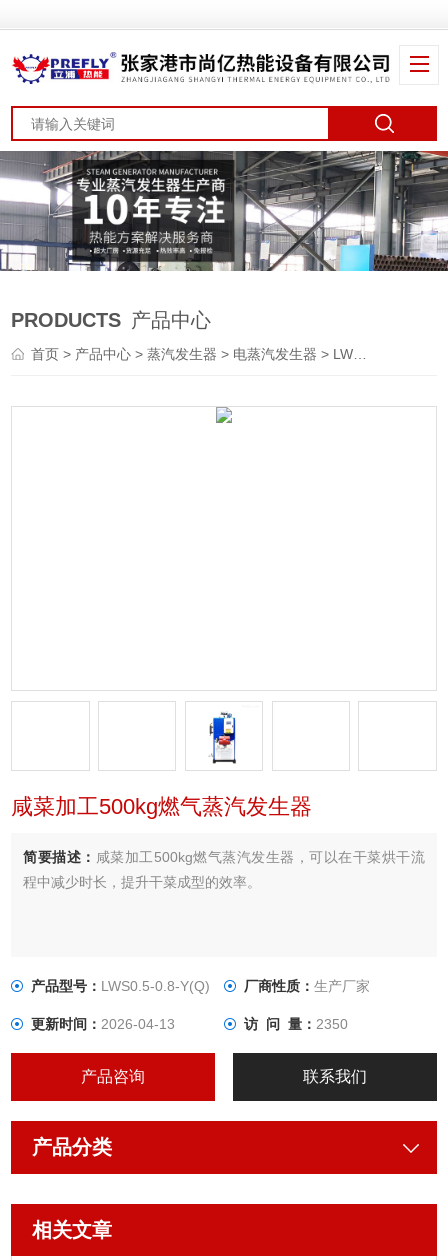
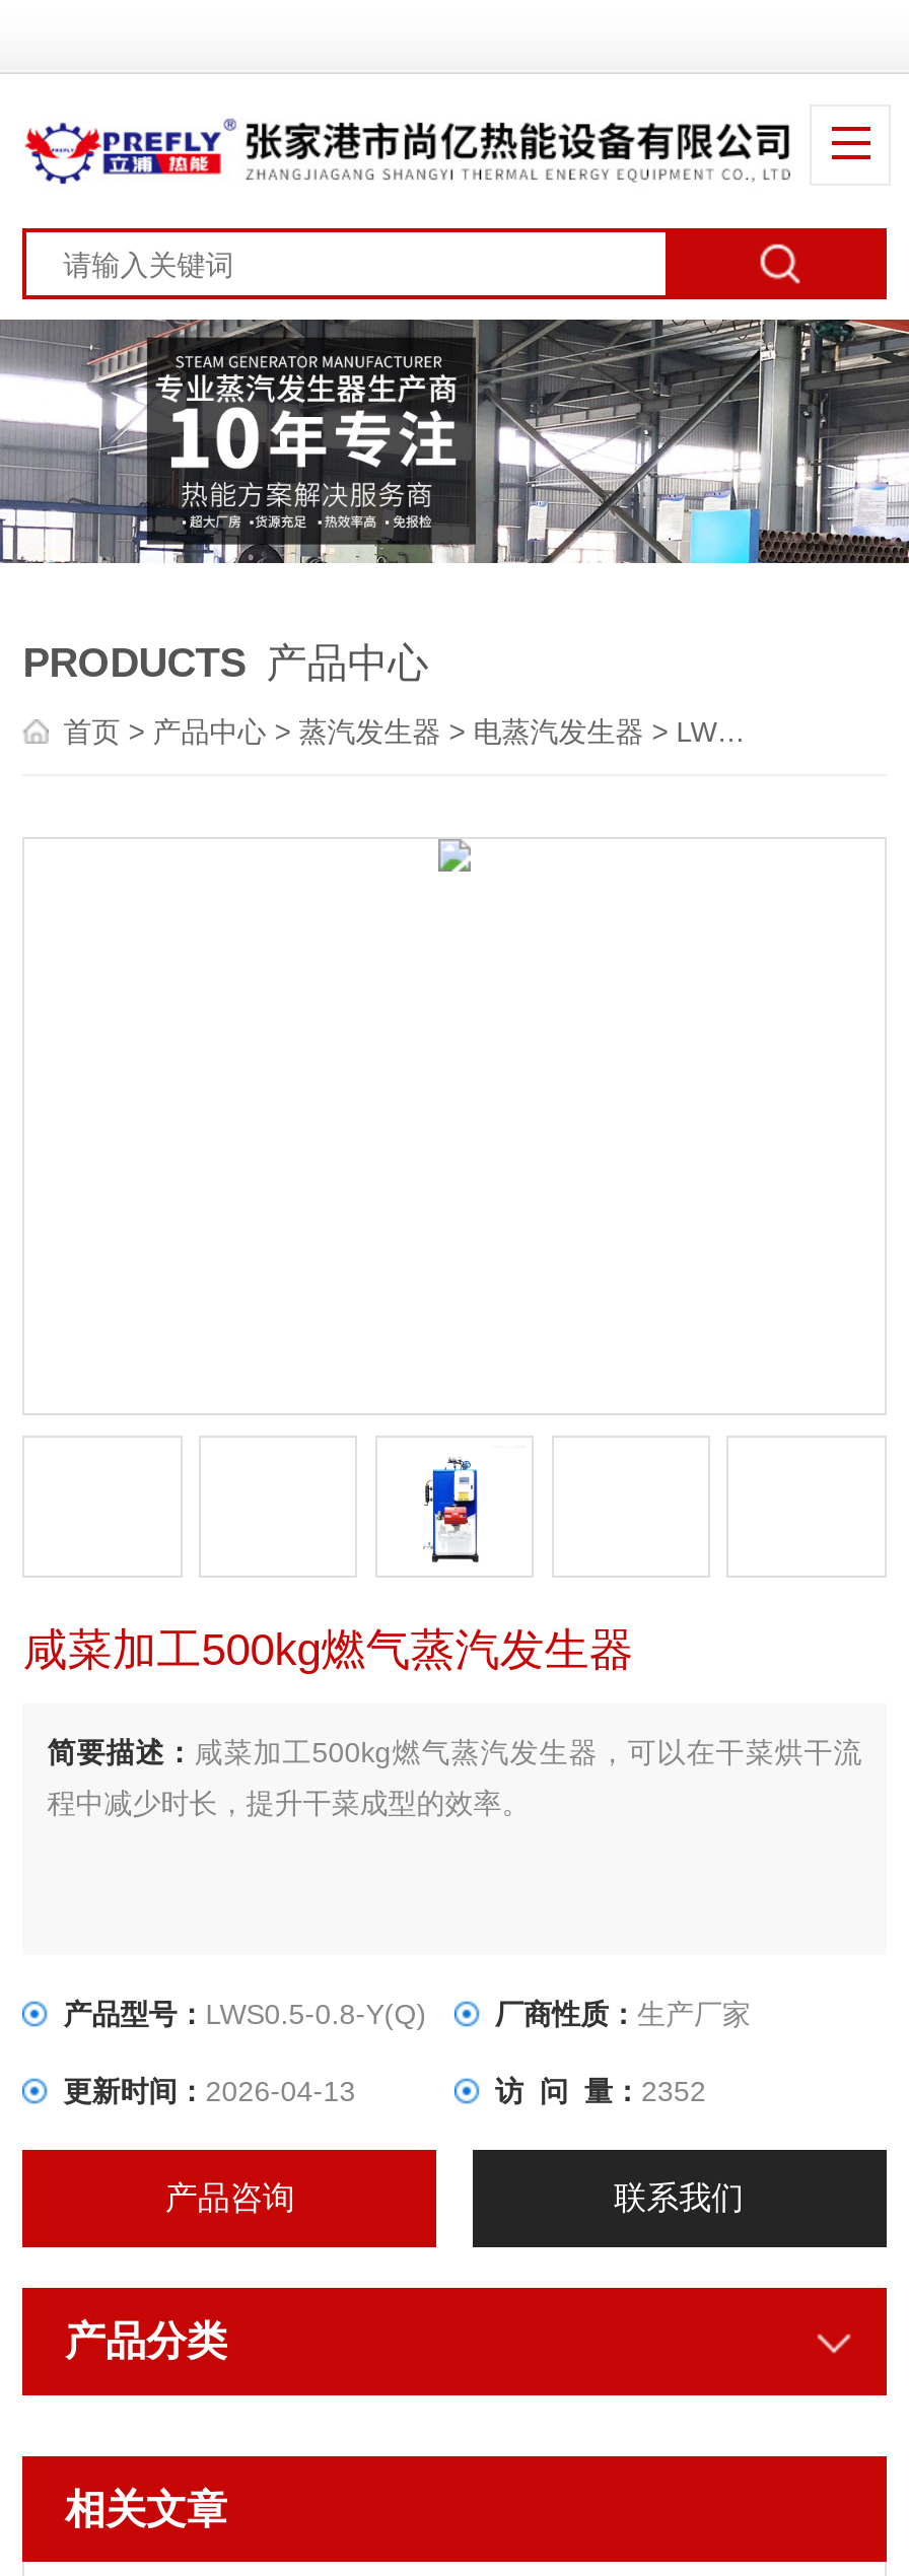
[244,1016,348,1032] 访 问 量：2350 -> [495,2075,706,2108] 访 问 量：2352

